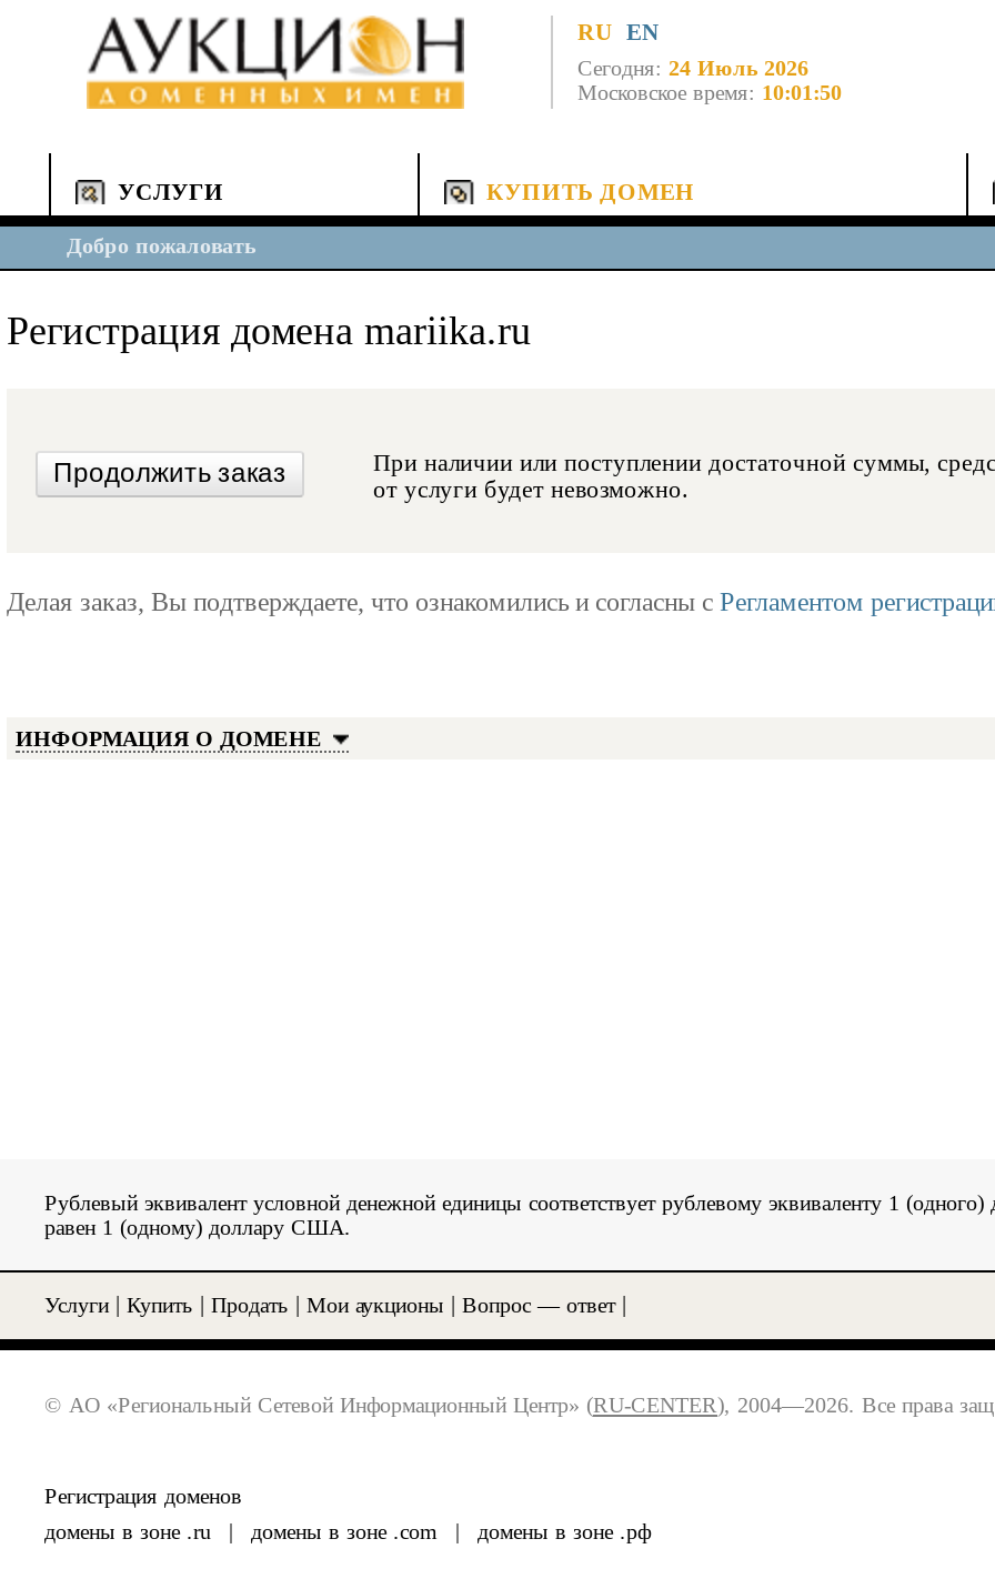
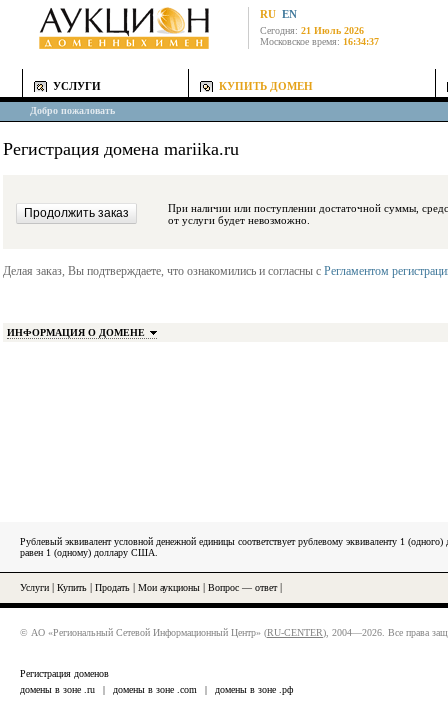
[577,56,808,80] Сегодня: 24 Июль 2026 -> [260,25,364,36] Сегодня: 21 Июль 2026
[577,80,842,104] Московское время: 10:01:50 -> [260,36,379,47] Московское время: 16:34:37

